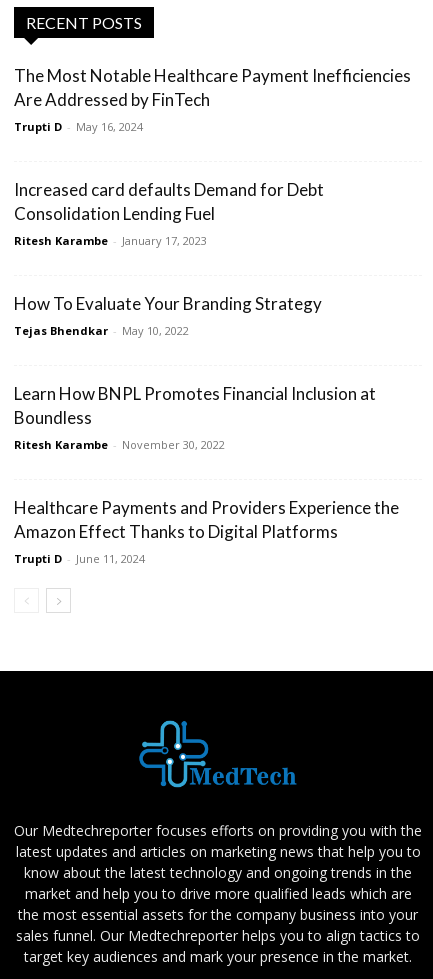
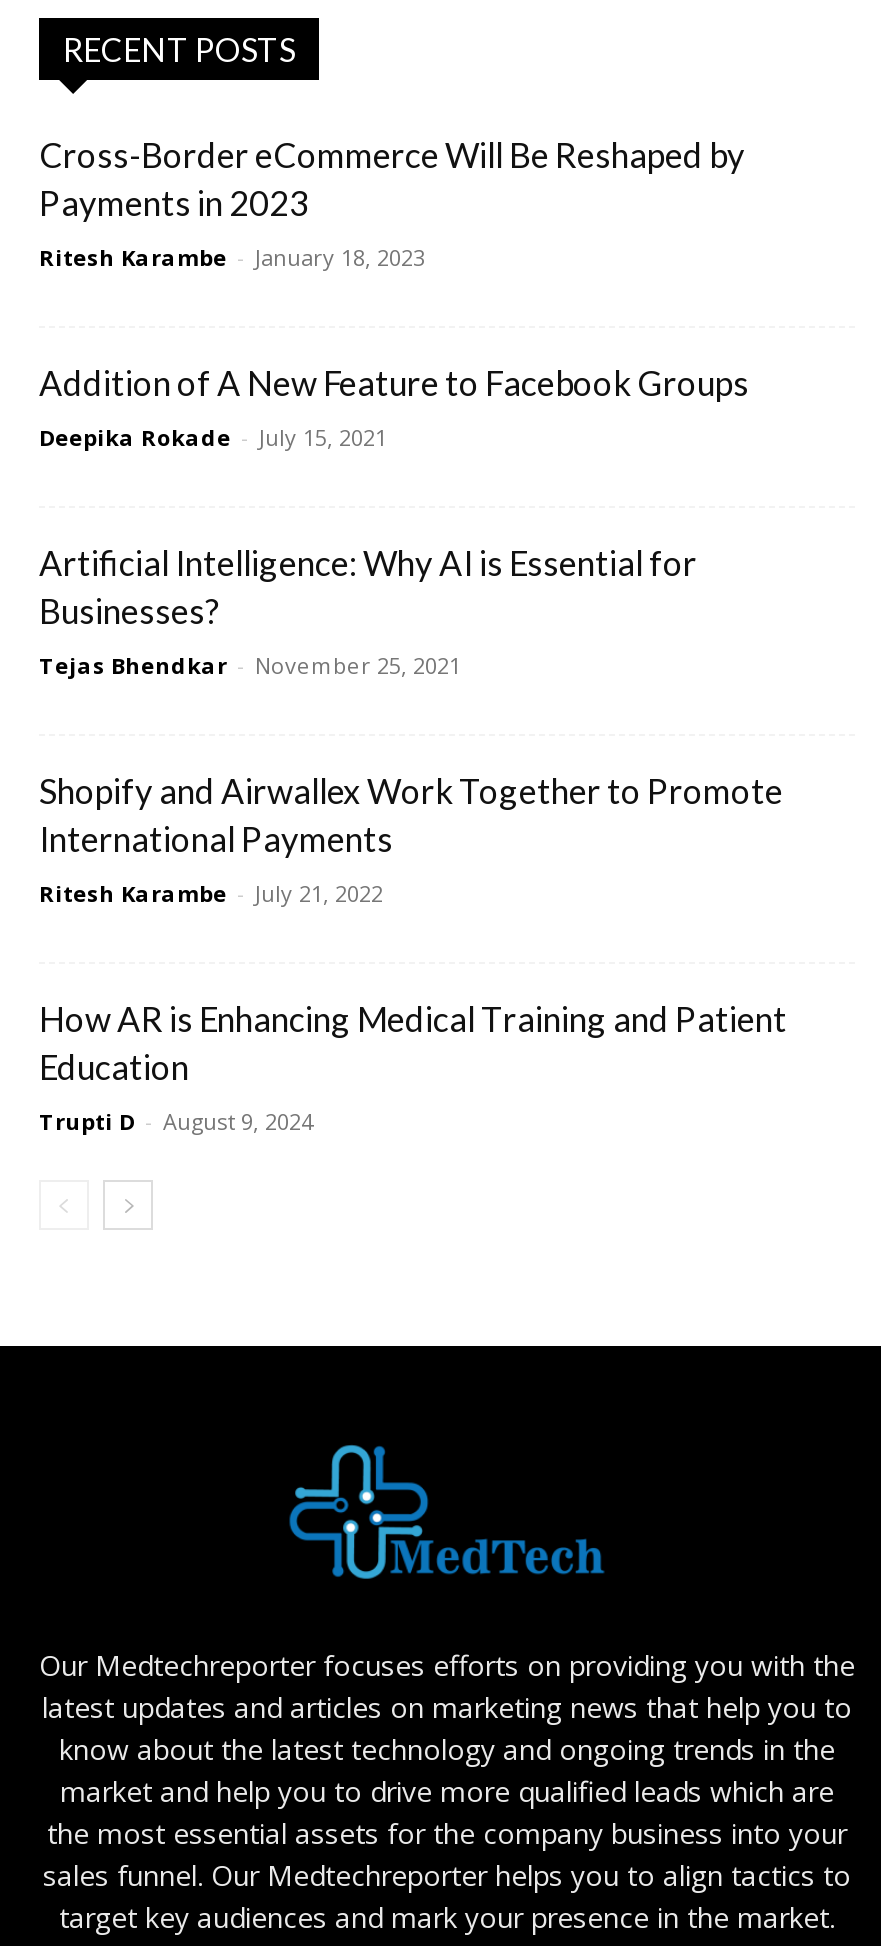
[14,65,411,134] The Most Notable Healthcare Payment Inefficiencies | Are Addressed by FinTech | Trupti D - May 16, 2024 -> [39,134,745,272] Cross-Border eCommerce Will Be Reshaped by | Payments in 2023 | Ritesh Karambe - January 18, 2023
[14,179,324,248] Increased card defaults Demand for Debt | Consolidation Lending Fuel | Ritesh Karambe - January 17, 2023 -> [39,362,749,452] Addition of A New Feature to Facebook Groups | Deepika Rokade - July 15, 2021
[14,293,322,338] How To Evaluate Your Branding Strategy | Tejas Bhendkar - May 10, 2022 -> [39,542,697,680] Artificial Intelligence: Why AI is Essential for | Businesses? | Tejas Bhendkar - November 25, 2021
[14,383,376,452] Learn How BNPL Promotes Financial Inclusion at | Boundless | Ritesh Karambe - November 30, 2022 -> [39,770,783,908] Shopify and Airwallex Work Together to Promote | International Payments | Ritesh Karambe - July 21, 2022
[14,497,399,566] Healthcare Payments and Providers Experience the | Amazon Effect Thanks to Digital Platforms | Trupti D - June 11, 2024 -> [39,998,787,1136] How AR is Enhancing Medical Training and Patient | Education | Trupti D - August 9, 2024

